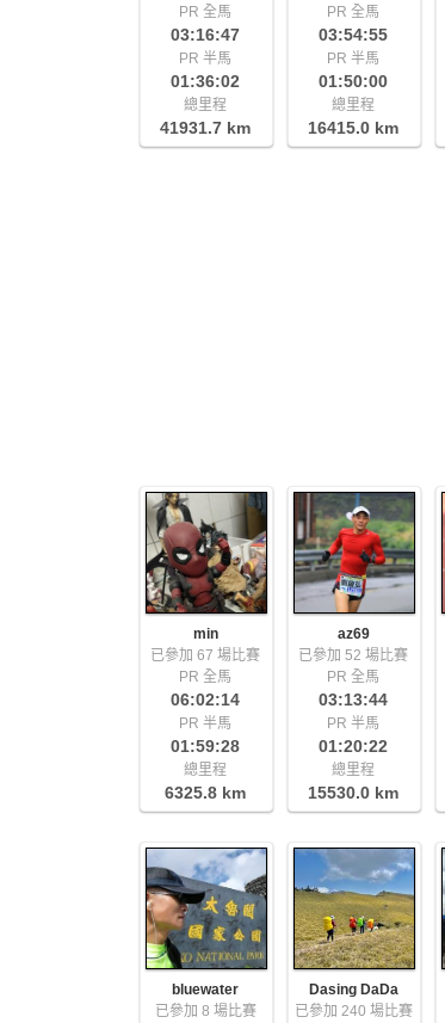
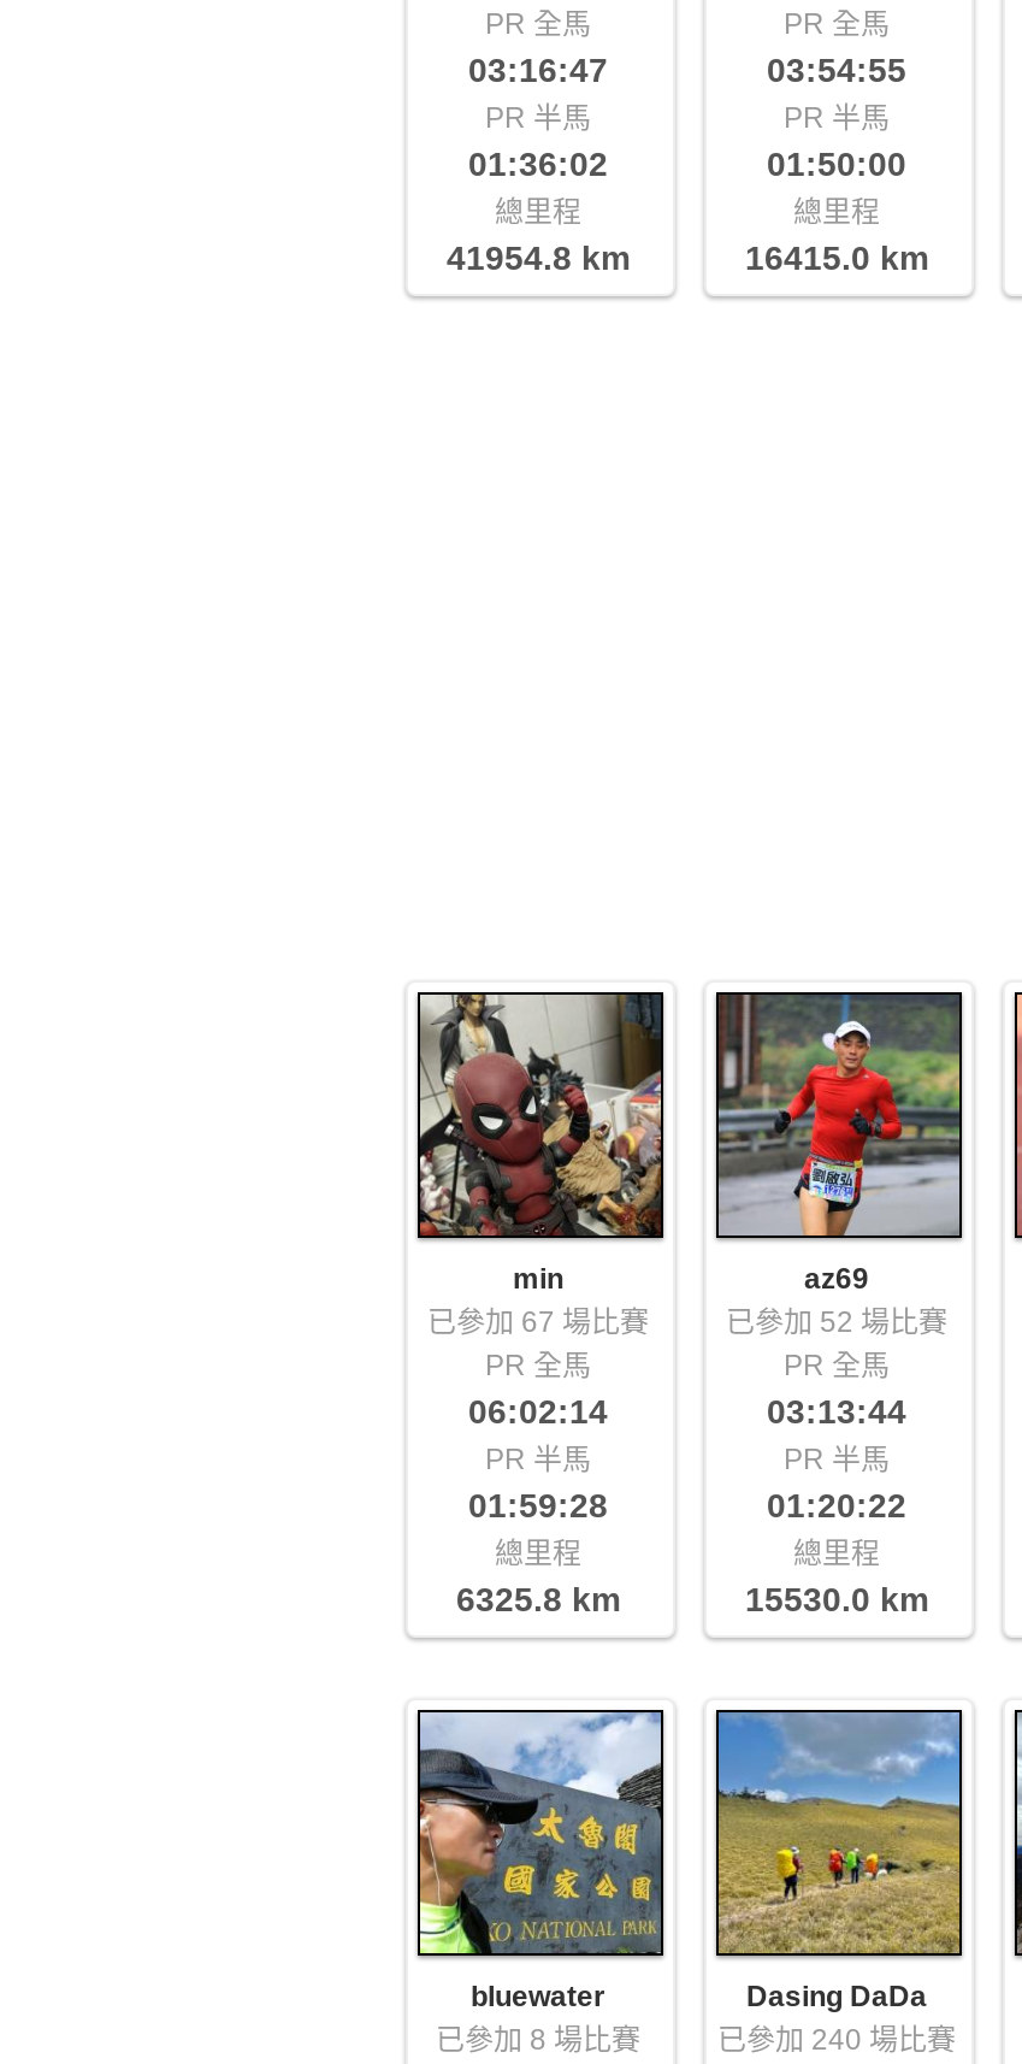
[160,118,251,137] 41931.7 km -> [447,238,630,277] 41954.8 km

